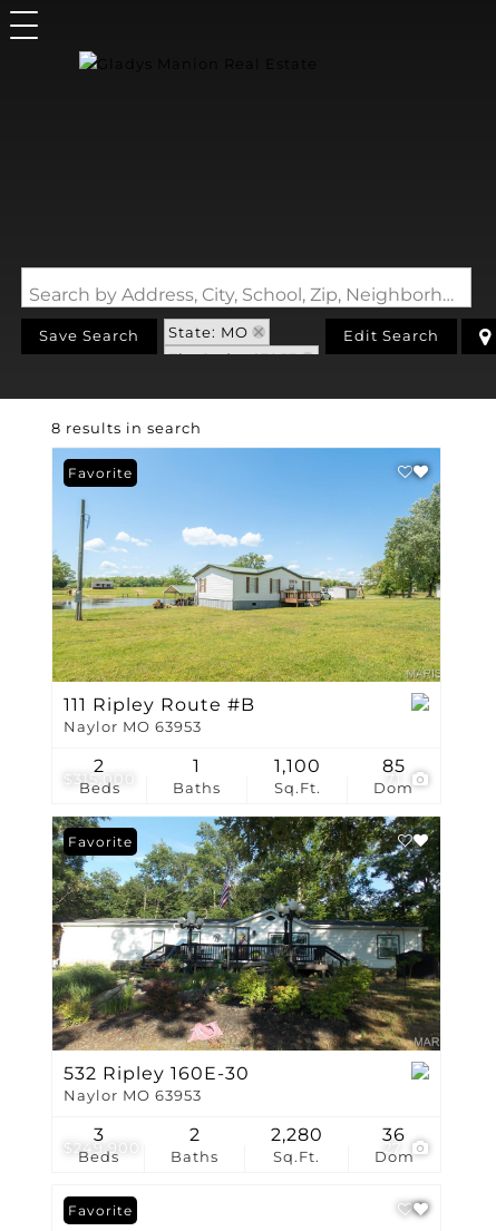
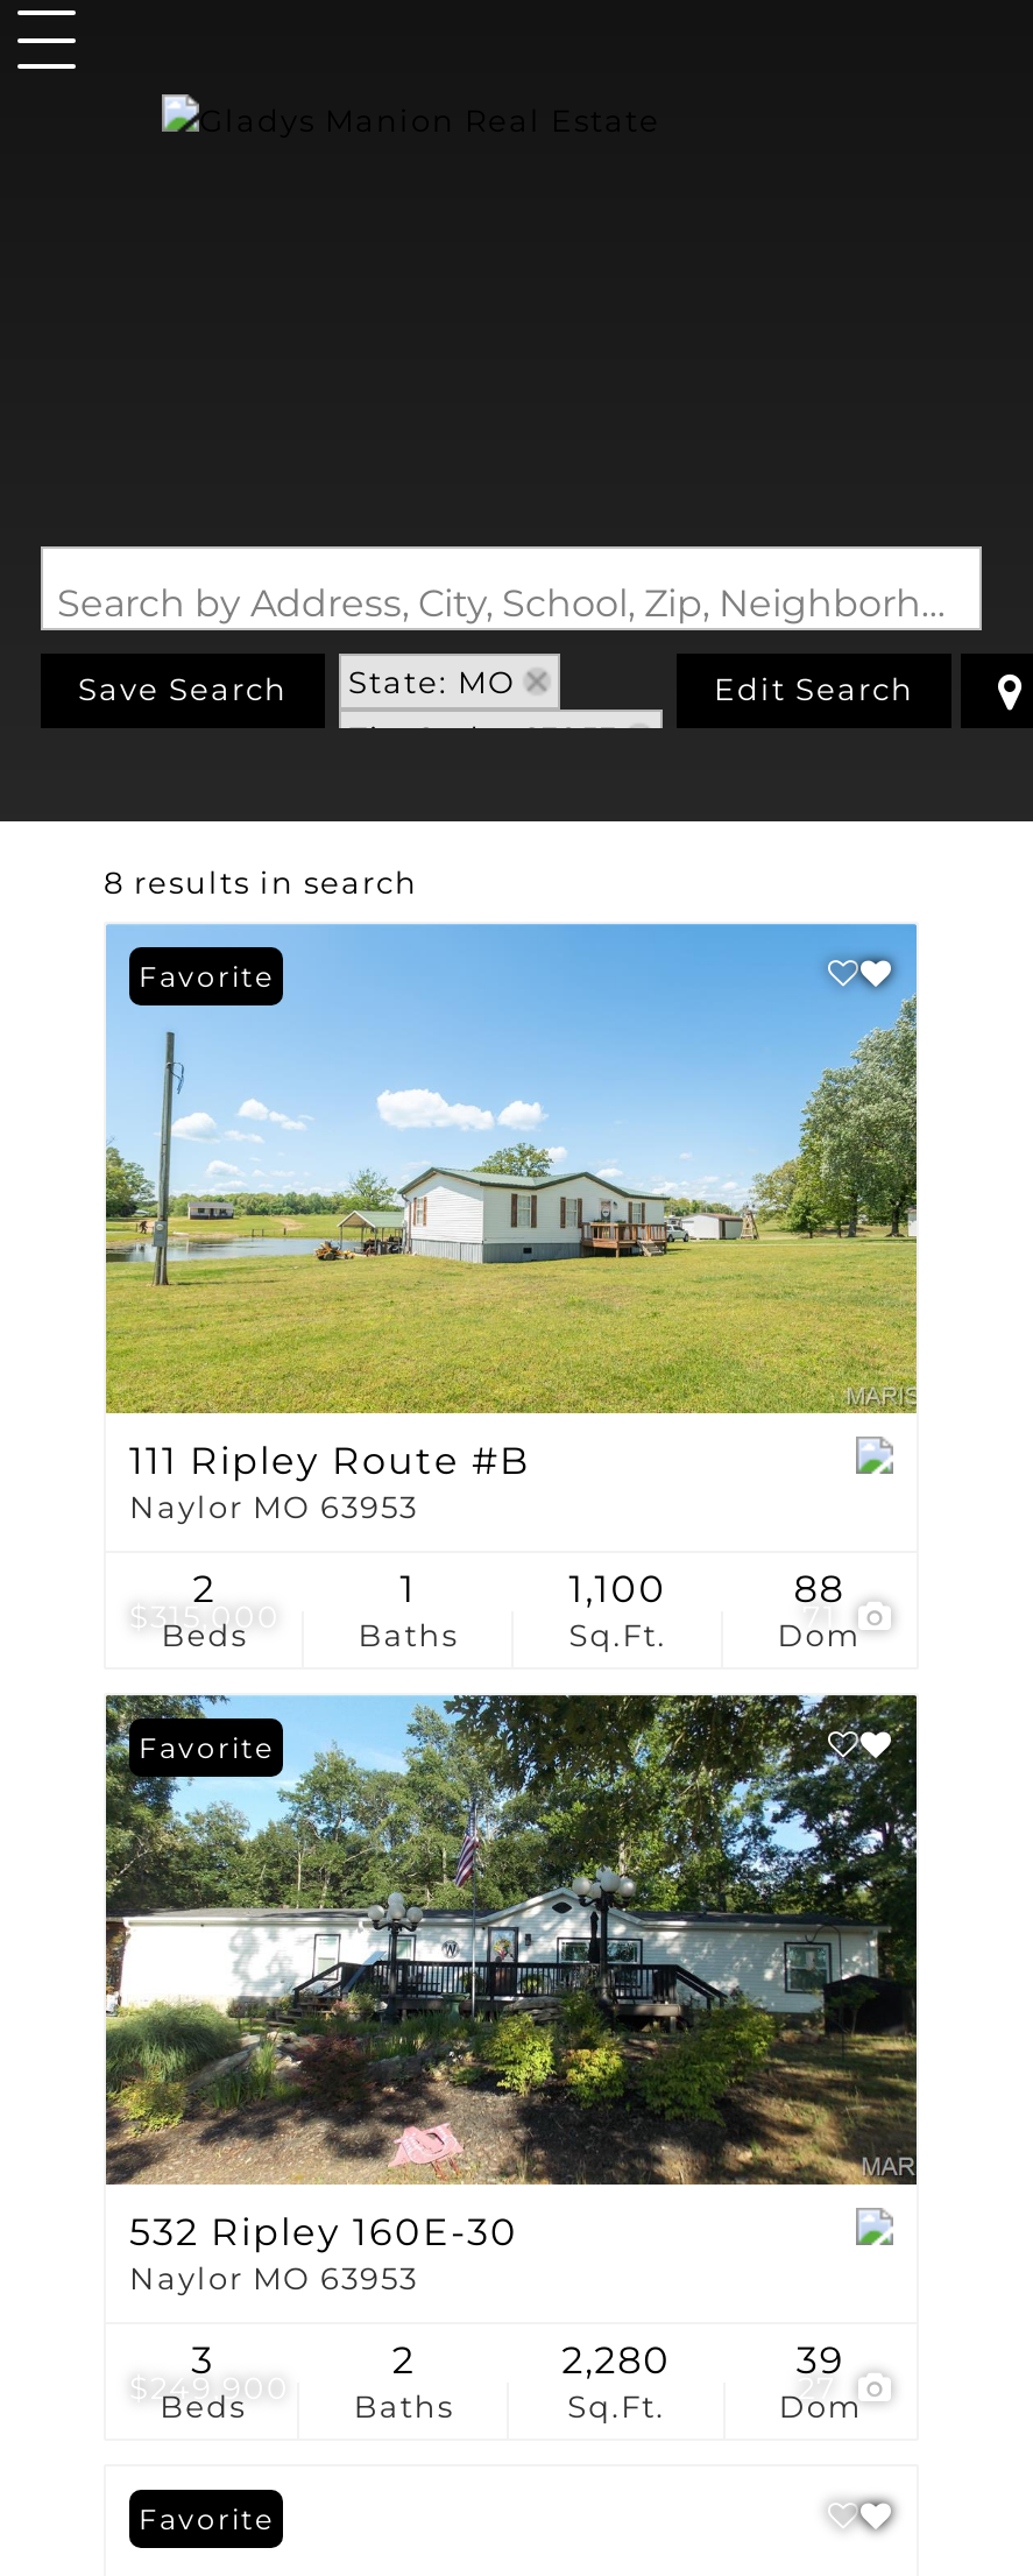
[382,755,405,776] 85 -> [794,1567,845,1611] 88
[383,1124,406,1145] 36 -> [796,2338,845,2383] 39

